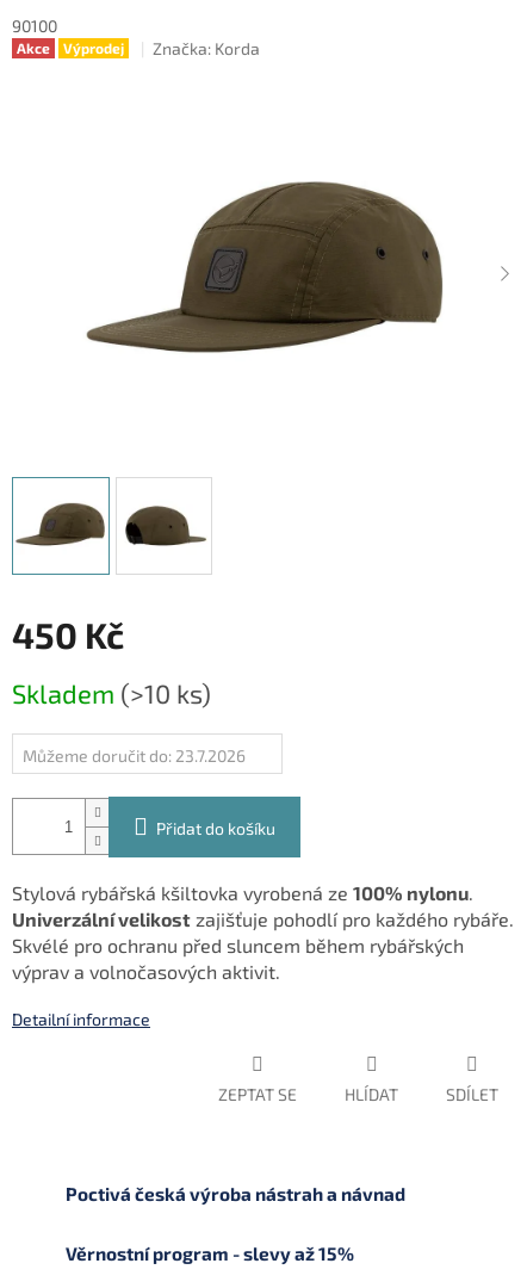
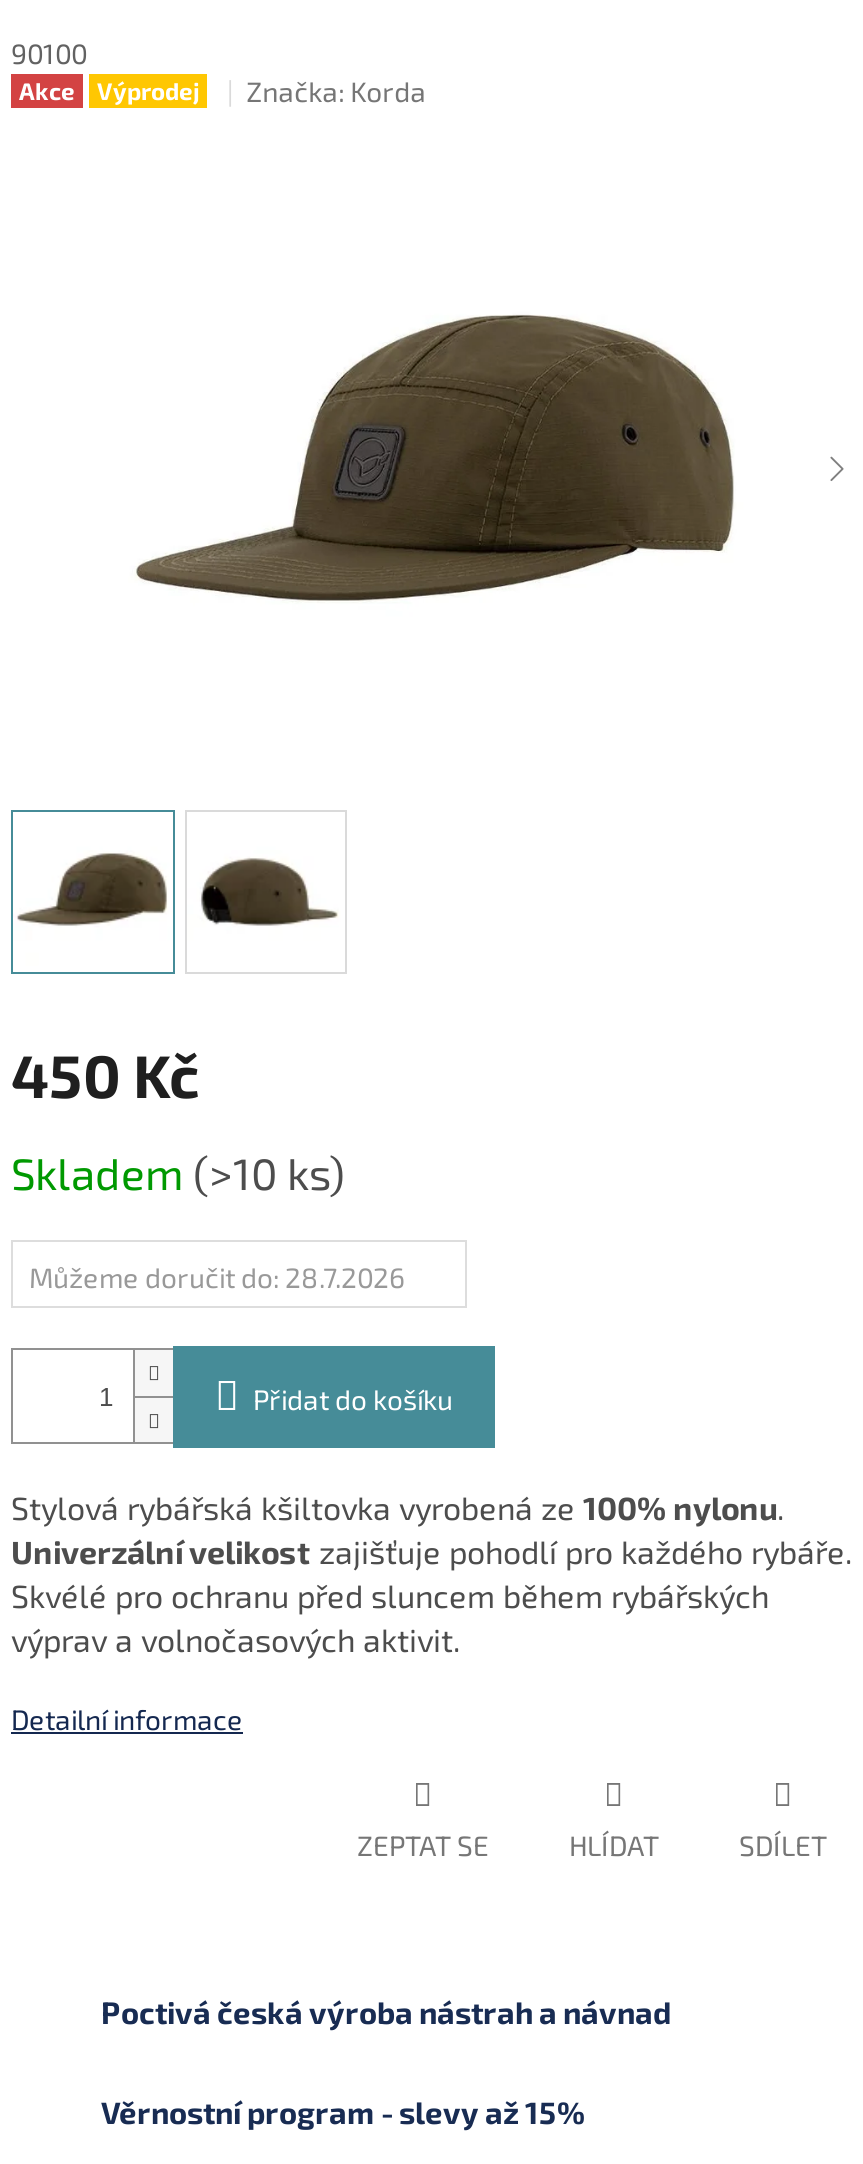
[23,745,246,766] Můžeme doručit do: 23.7.2026 -> [29,1260,405,1294] Můžeme doručit do: 28.7.2026

